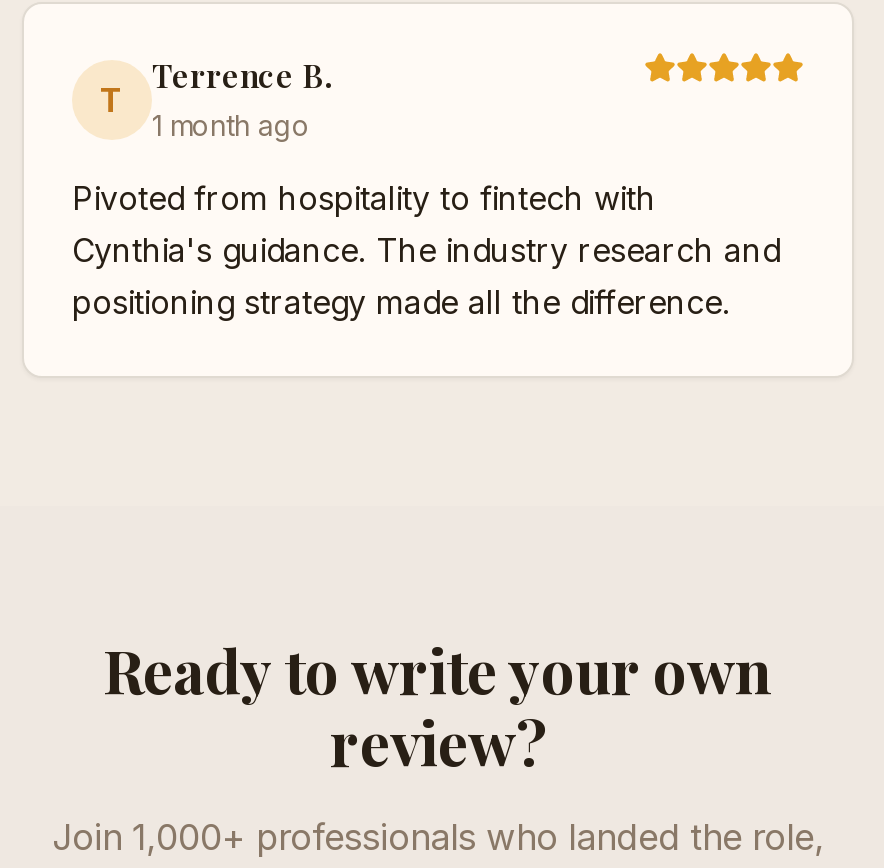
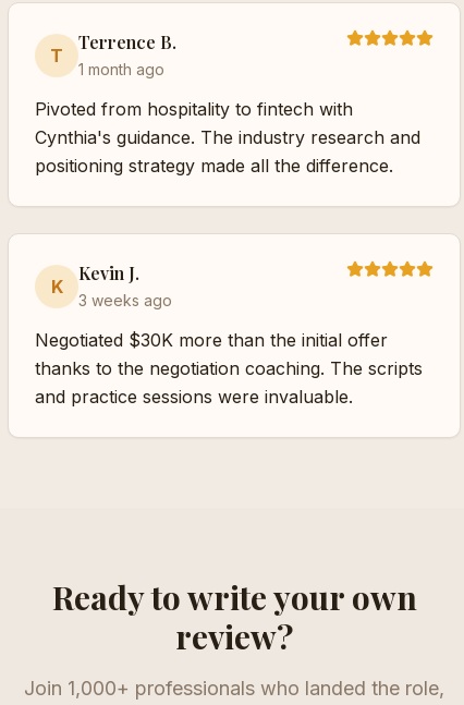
none -> [35,262,423,408] Kevin J. | 3 weeks ago | Negotiated $30K more than the initial offer | thanks to the negotiation coaching. The scripts | and practice sessions were invaluable.
none -> [51,276,63,297] K

